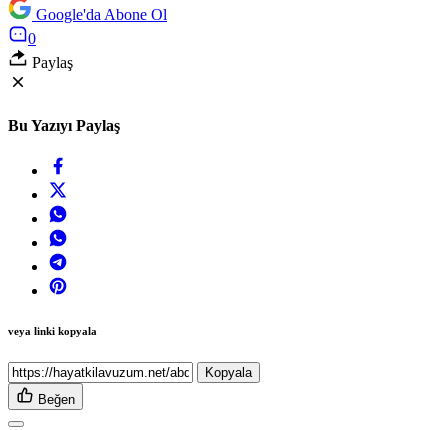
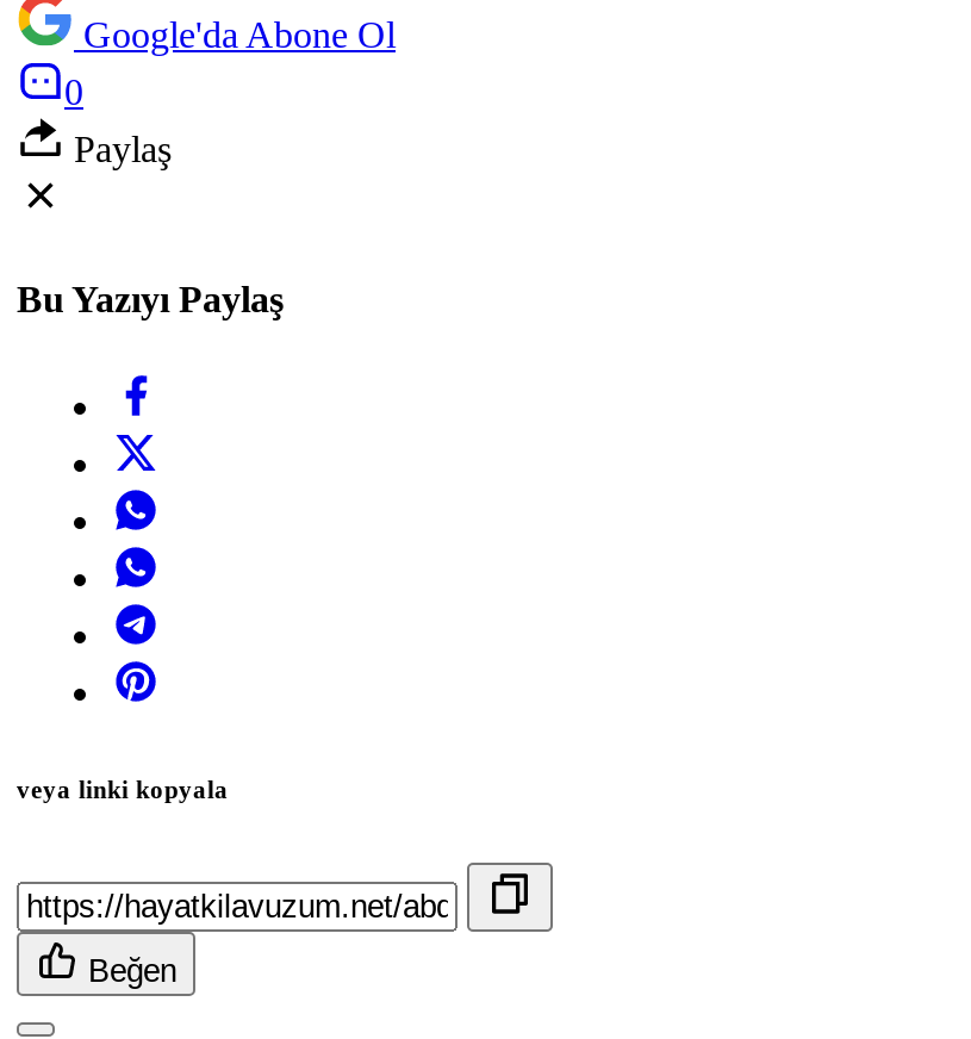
[205,365,252,380] Kopyala -> none

